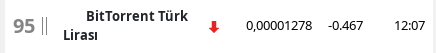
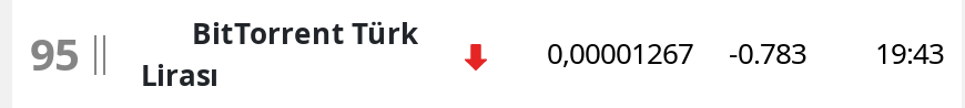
[246,16,312,34] 0,00001278 -> [547,33,693,73] 0,00001267
[328,16,363,34] -0.467 -> [729,33,806,73] -0.783
[394,16,425,34] 12:07 -> [875,33,944,73] 19:43

